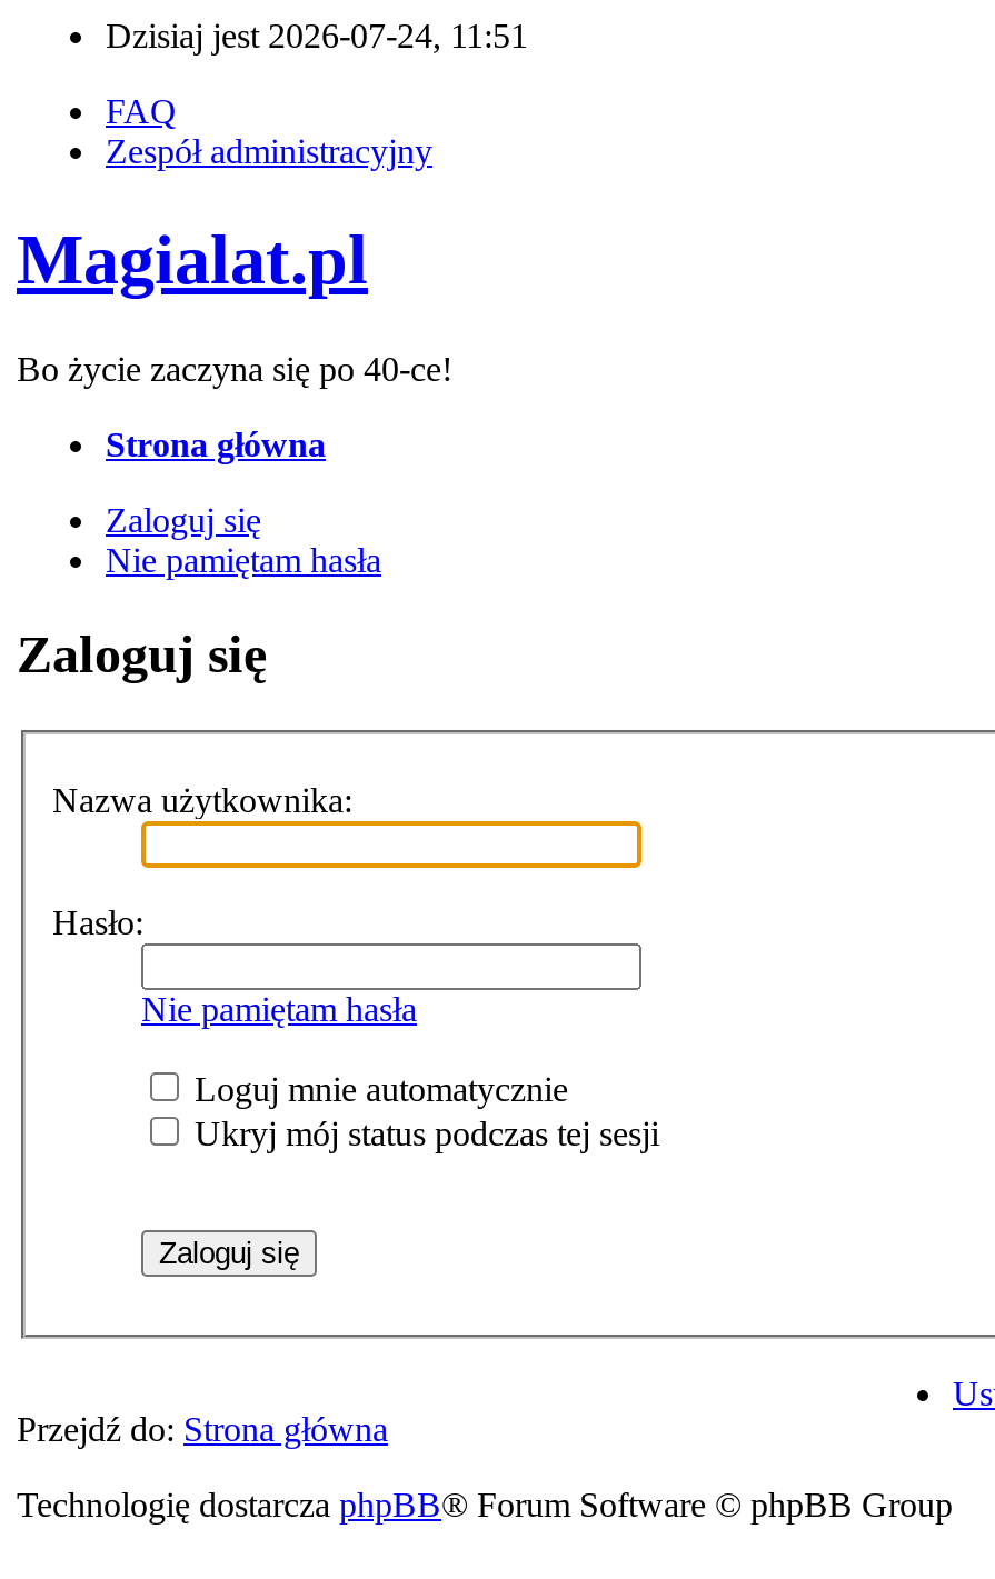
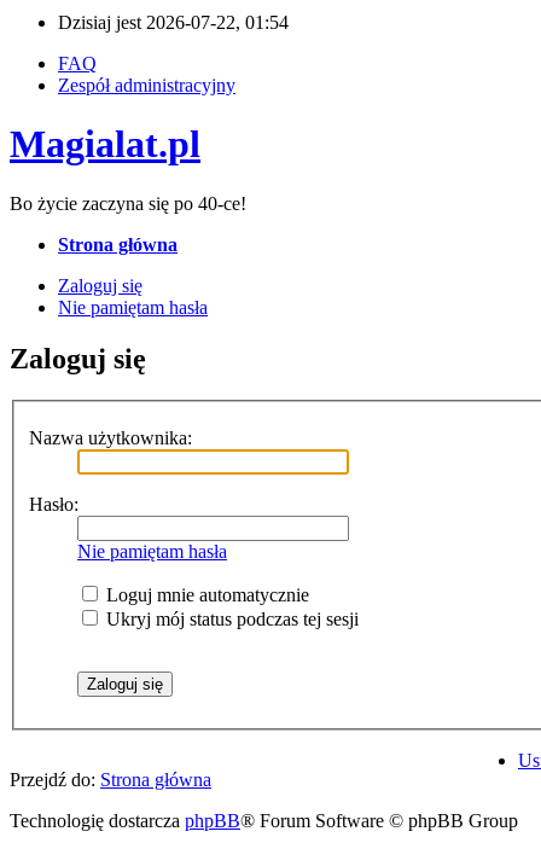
[106,17,528,54] Dzisiaj jest 2026-07-24, 11:51 -> [58,12,289,33] Dzisiaj jest 2026-07-22, 01:54

